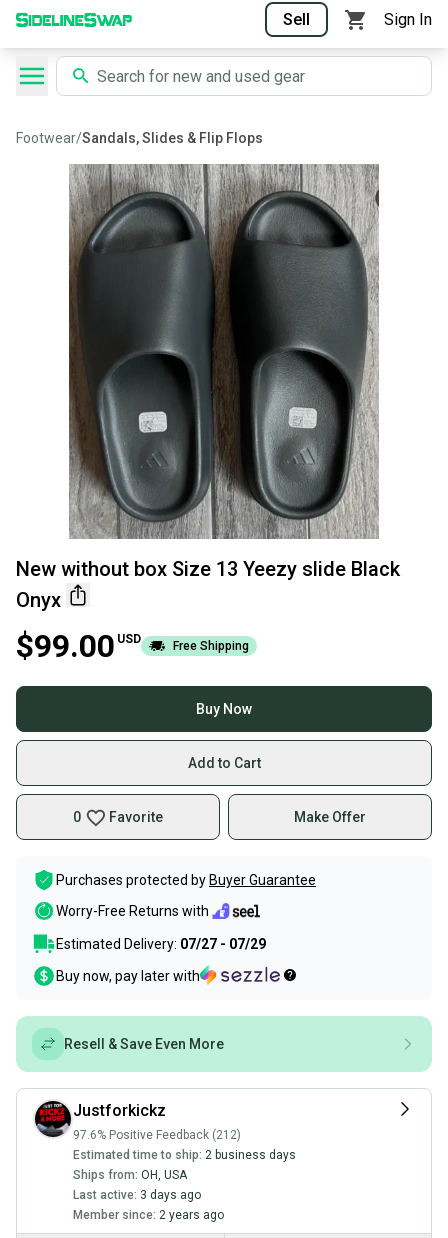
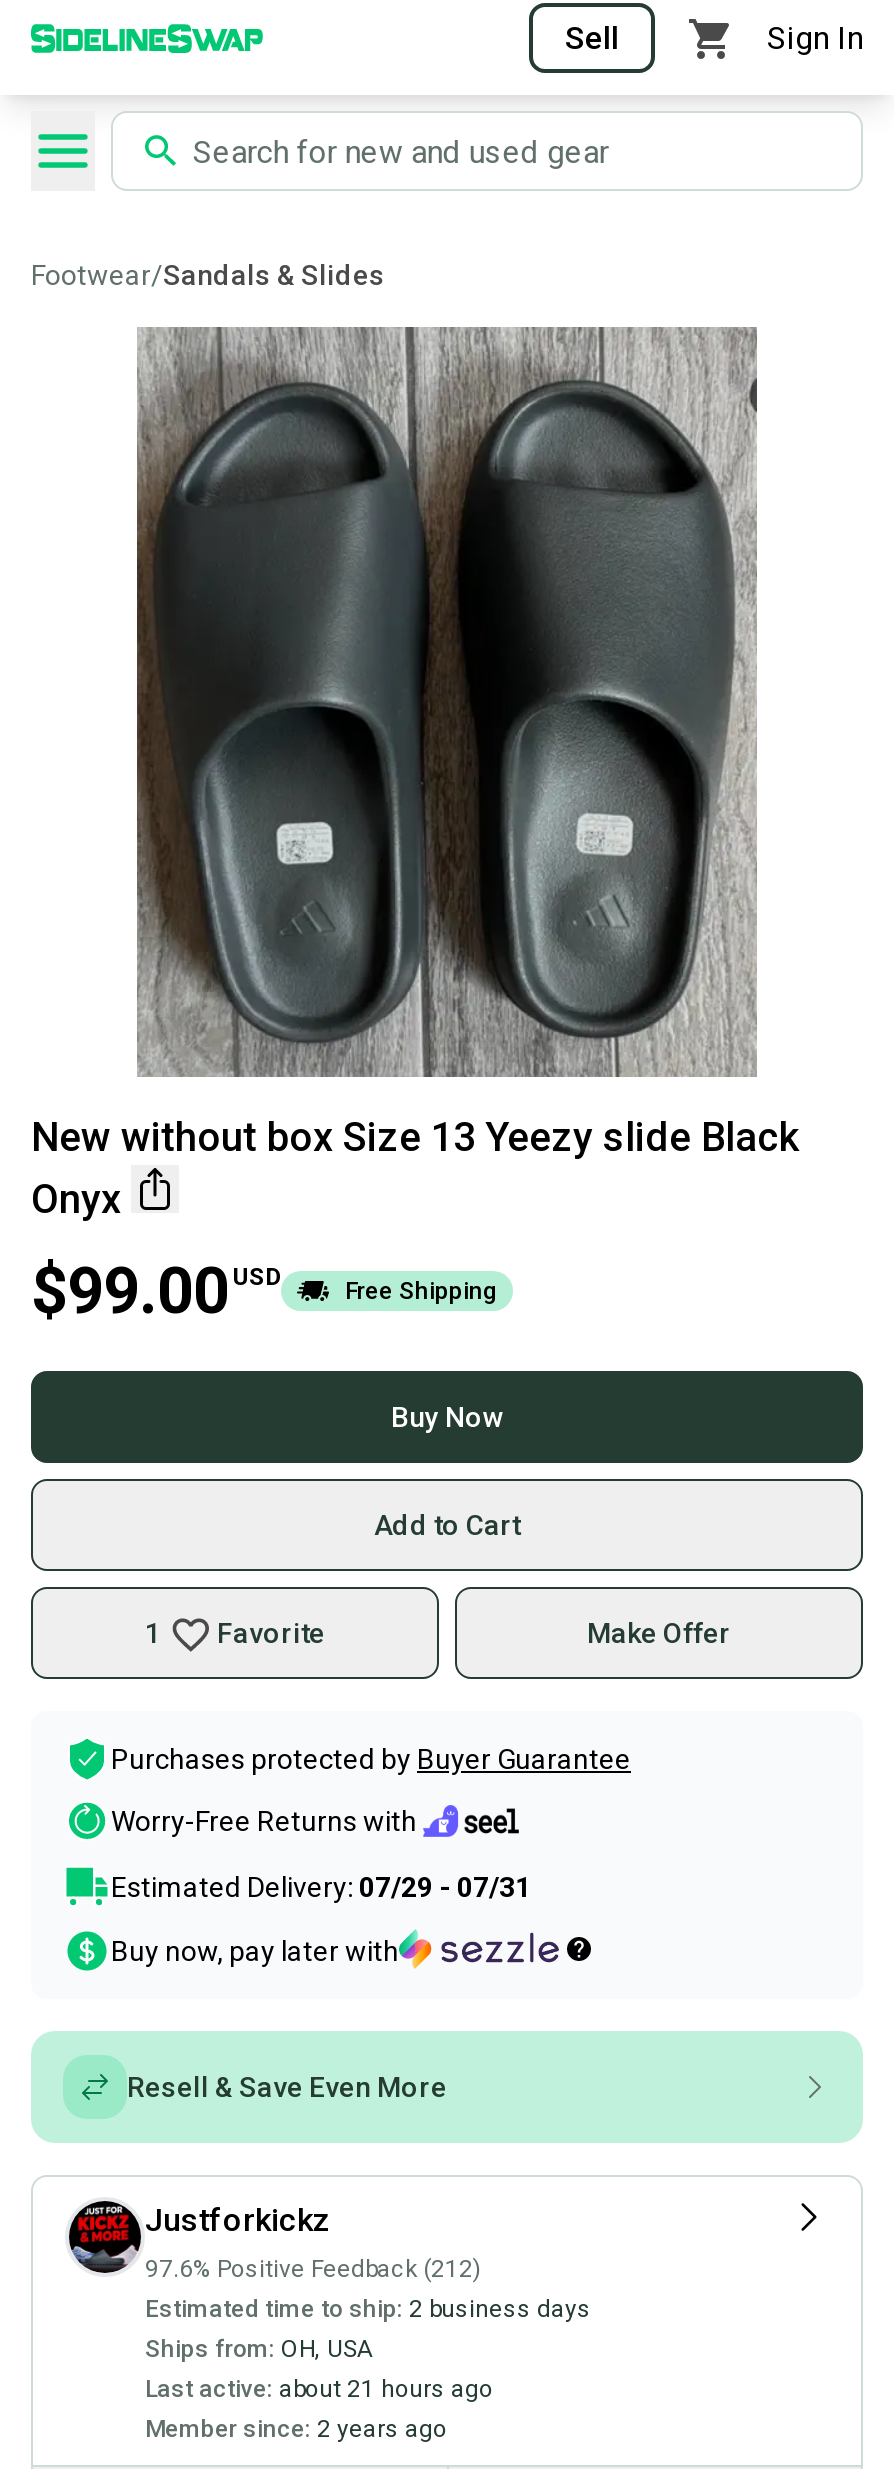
[16,130,263,146] Footwear/Sandals, Slides & Flip Flops -> [31,259,385,291] Footwear/Sandals & Slides
[73,809,163,825] 0 Favorite -> [145,1617,325,1649] 1 Favorite
[56,936,266,952] Estimated Delivery: 07/27 - 07/29 -> [111,1871,531,1903] Estimated Delivery: 07/29 - 07/31
[73,1188,201,1202] Last active: 3 days ago -> [145,2375,493,2403] Last active: about 21 hours ago

